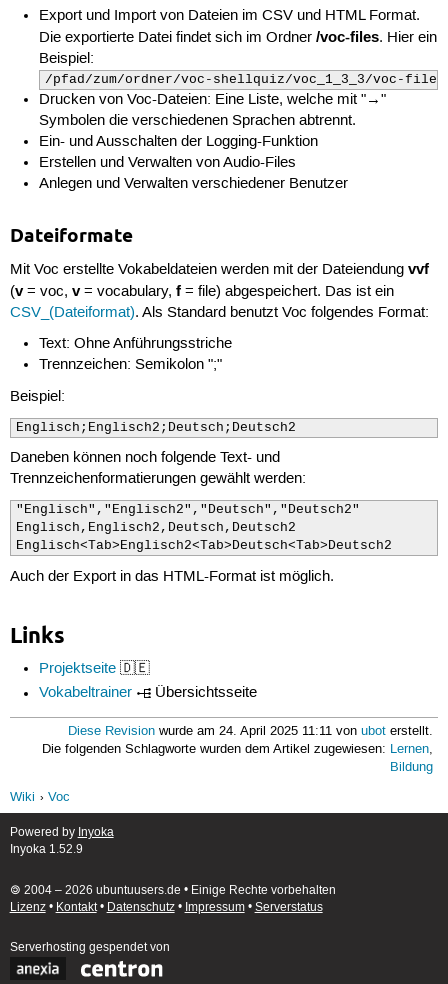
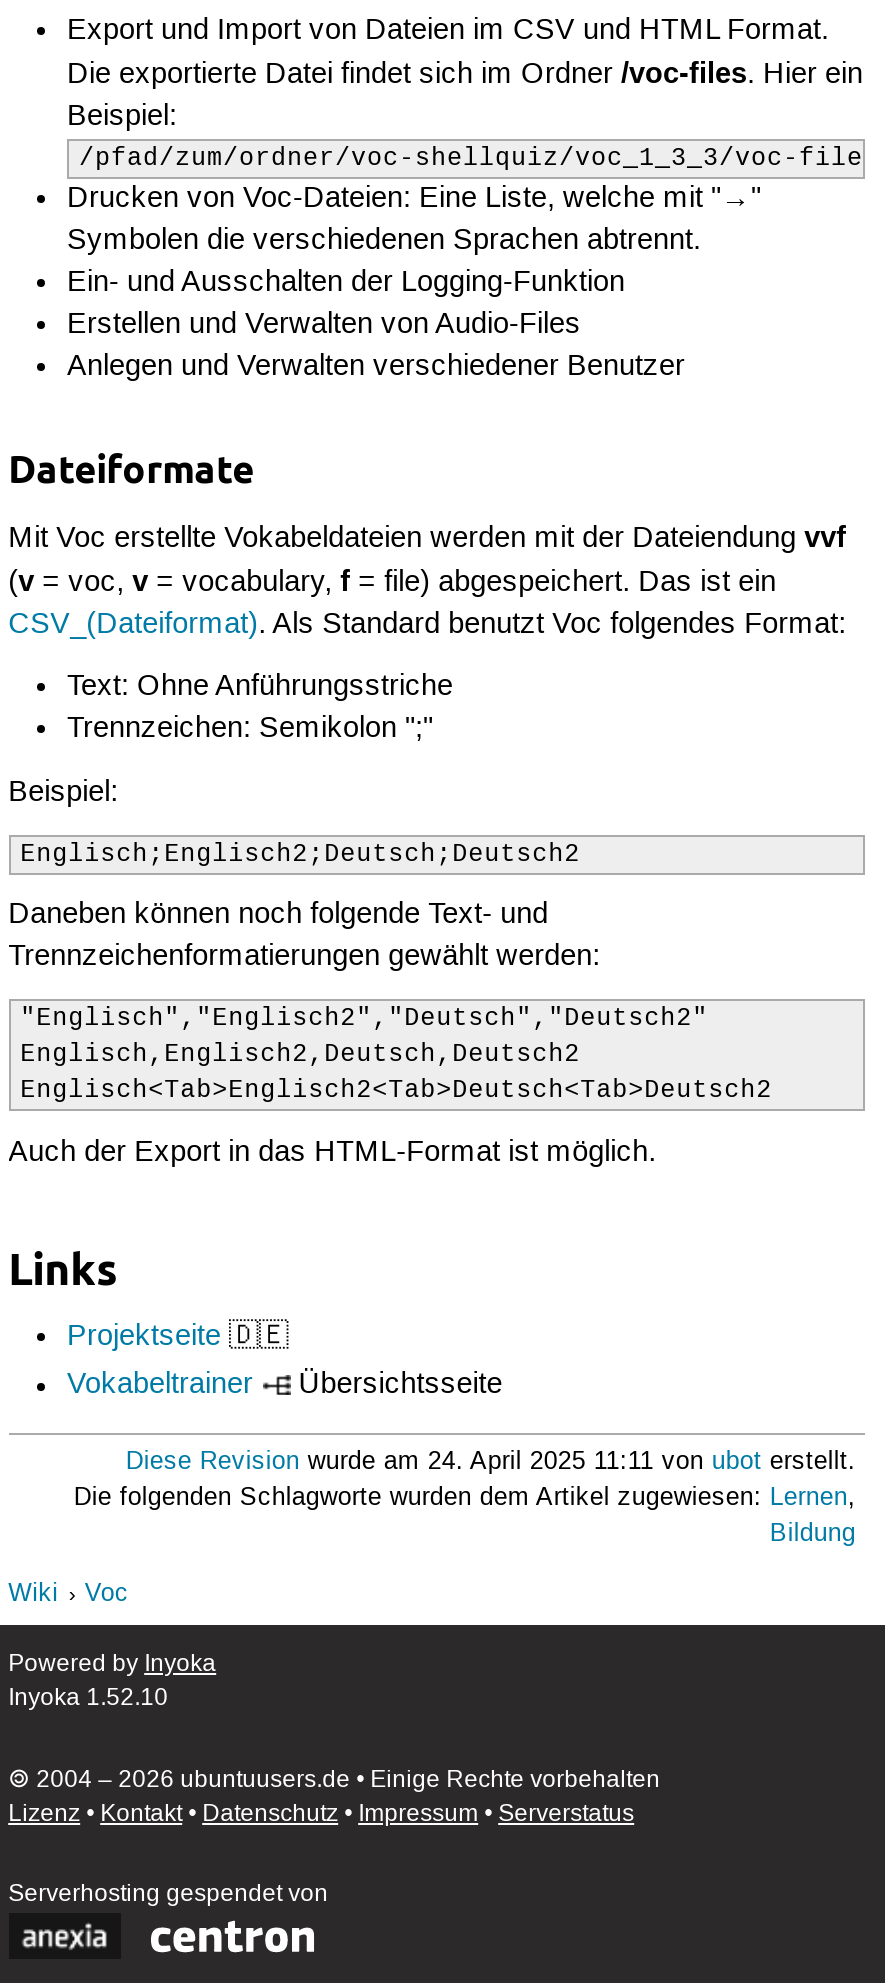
[10,843,83,858] Inyoka 1.52.9 -> [8,1684,168,1714] Inyoka 1.52.10

